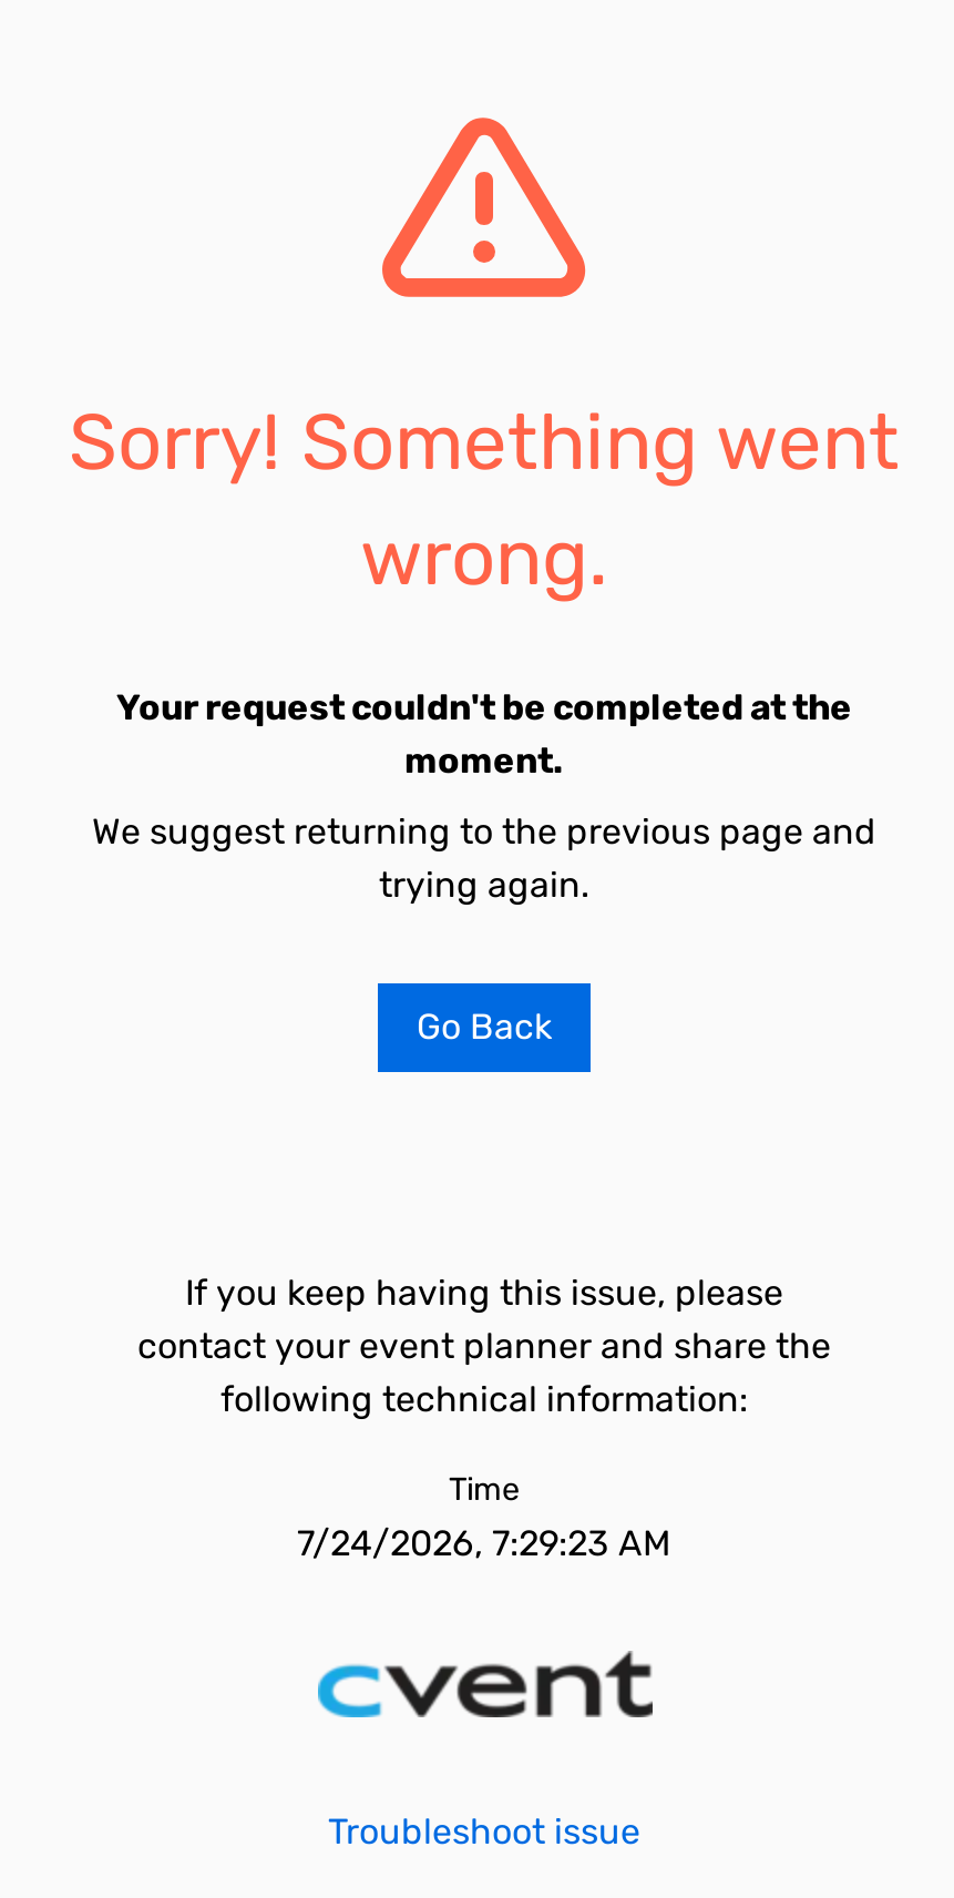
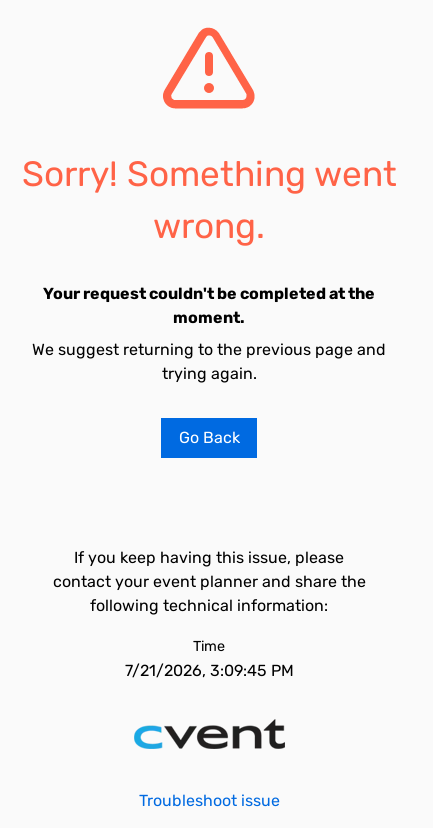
[297,1522,671,1564] 7/24/2026, 7:29:23 AM -> [124,661,293,680] 7/21/2026, 3:09:45 PM

